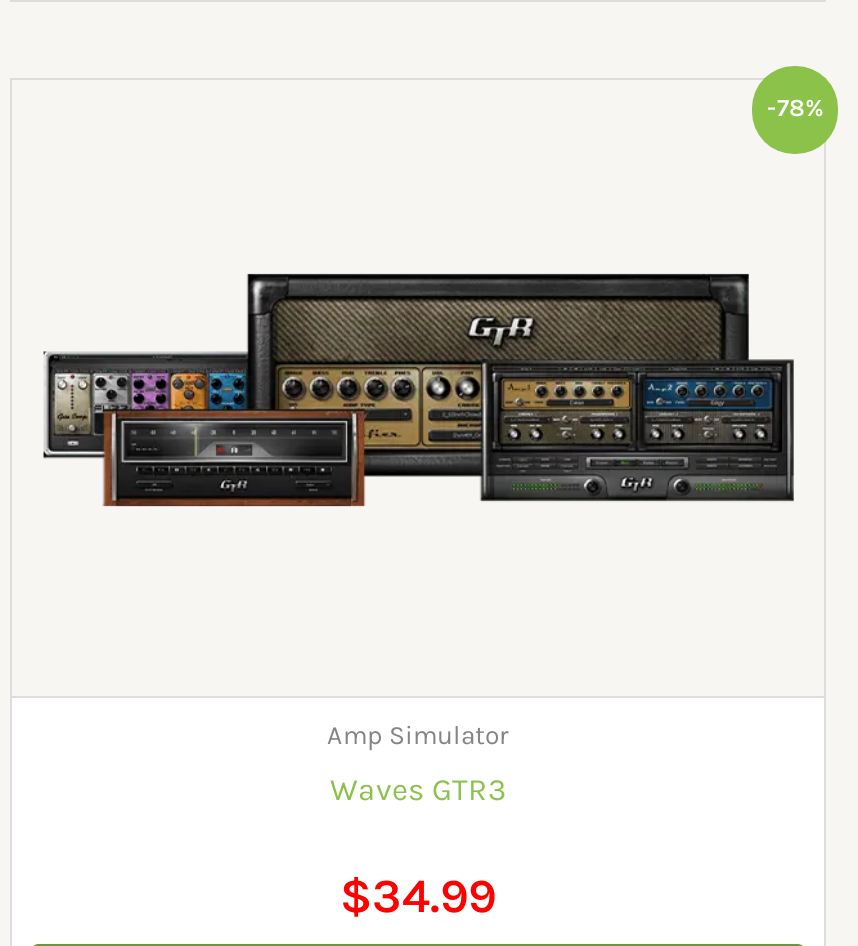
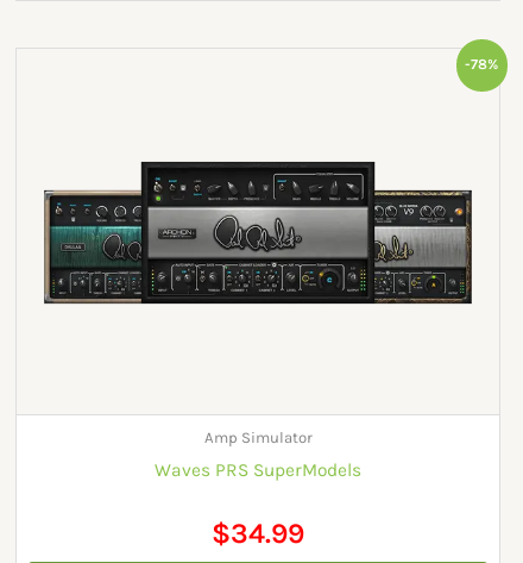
[42,272,796,510] [image] -> [36,161,481,305] [image]
[330,772,506,808] Waves GTR3 -> [155,459,361,481] Waves PRS SuperModels

